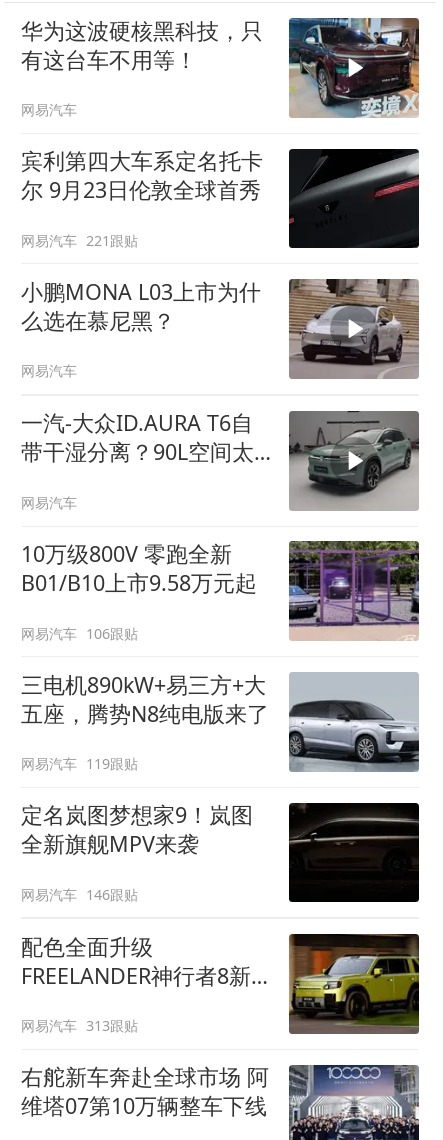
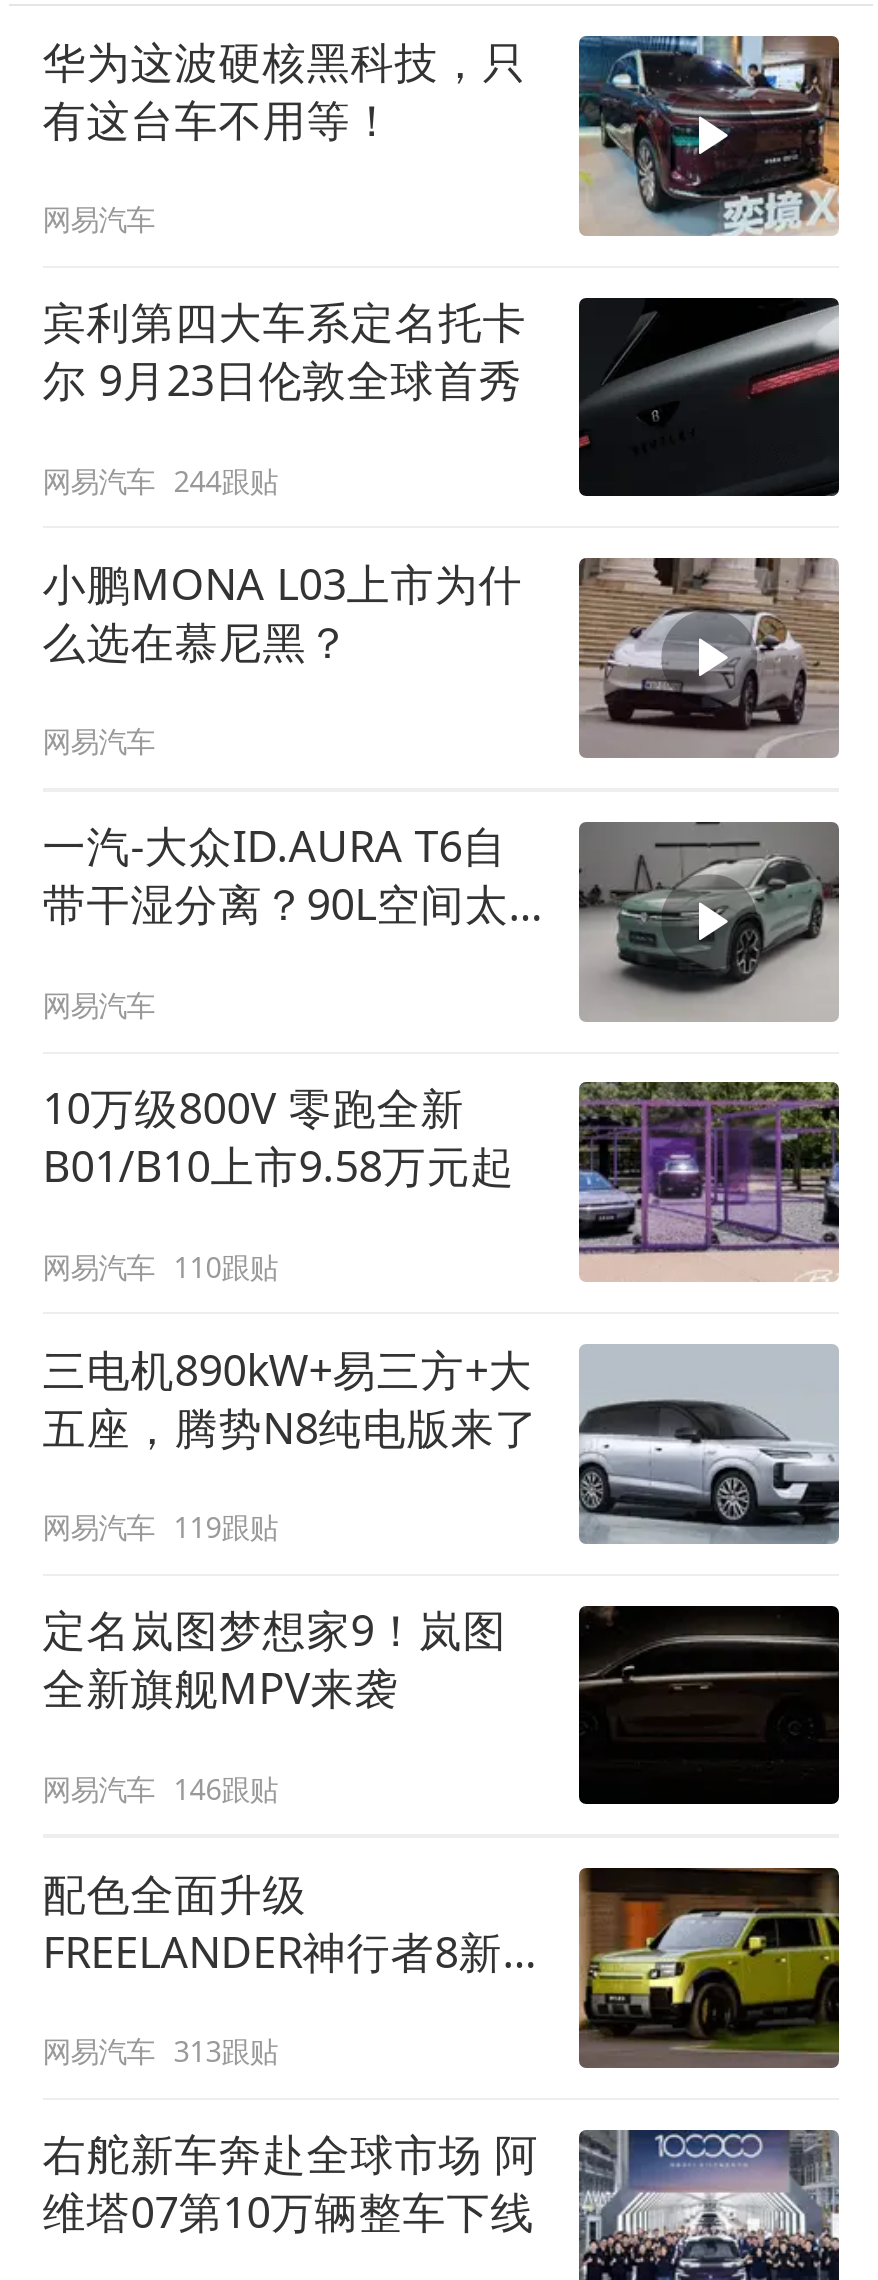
[21,231,138,250] 网易汽车 221跟贴 -> [42,461,278,499] 网易汽车 244跟贴
[21,624,138,643] 网易汽车 106跟贴 -> [42,1247,278,1285] 网易汽车 110跟贴

